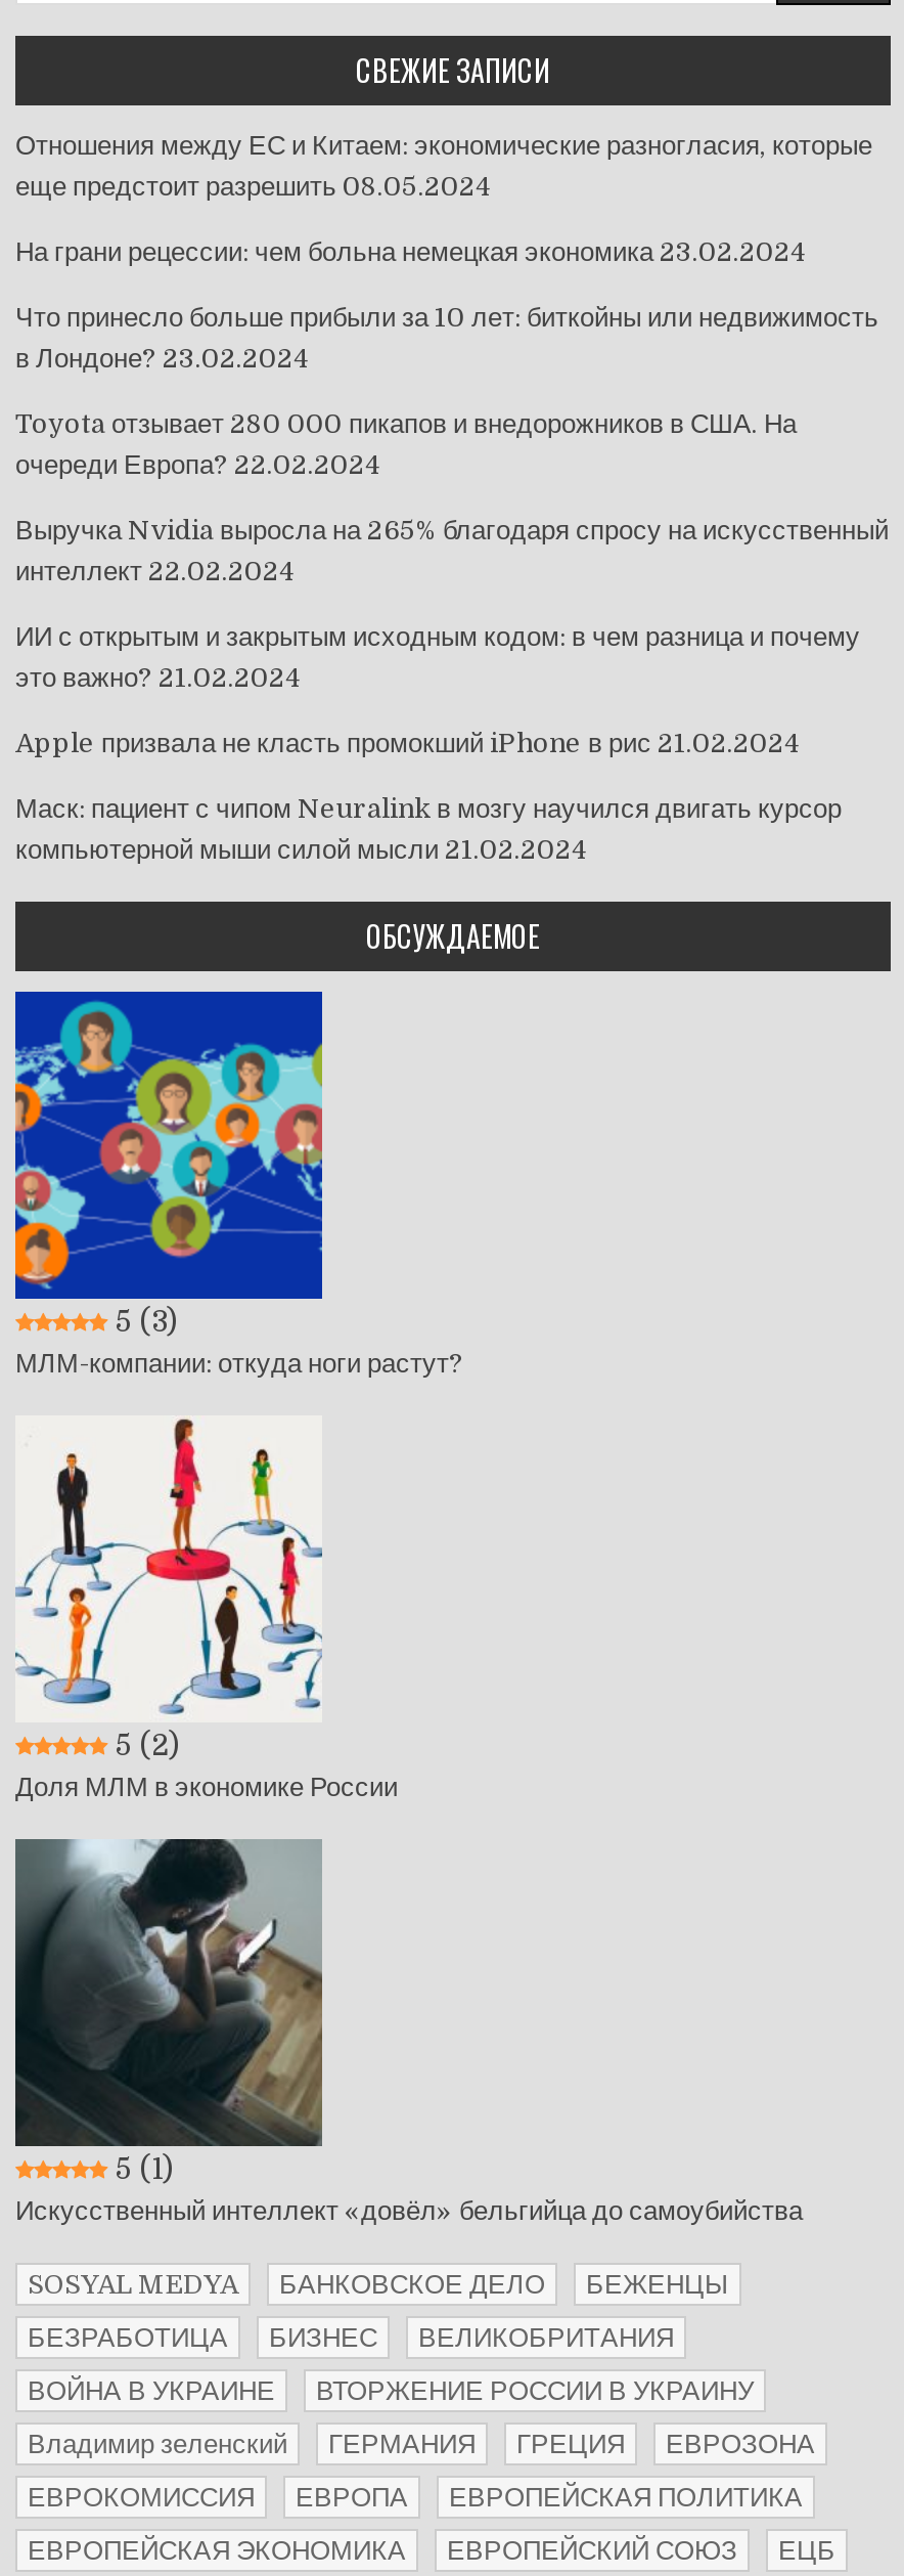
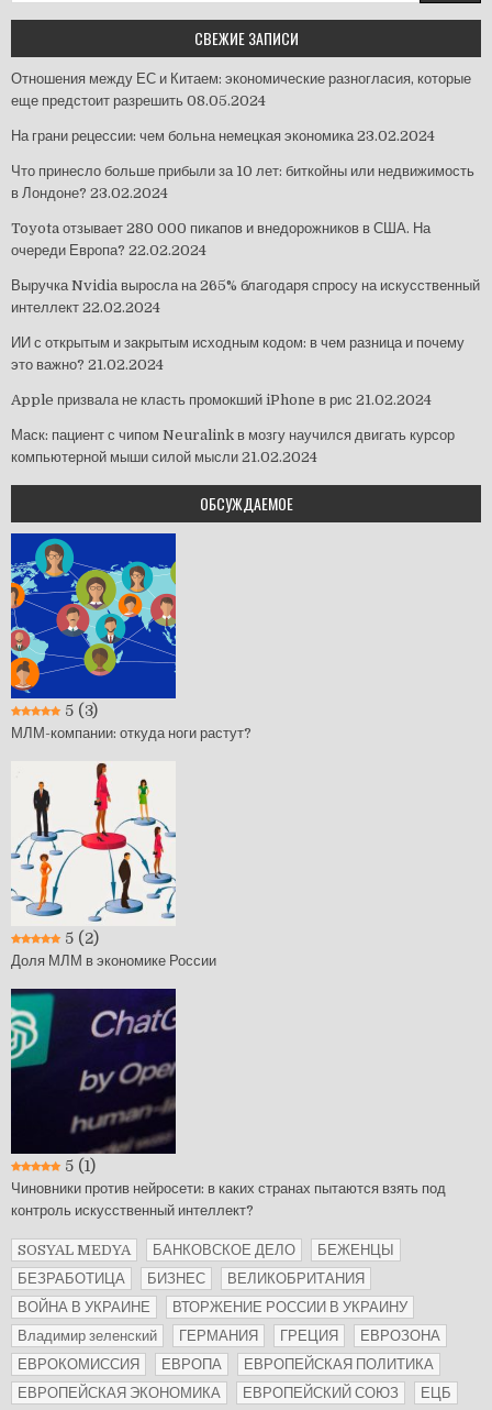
[13,1839,803,2226] [image] | Искусственный интеллект «довёл» бельгийца до самоубийства -> [10,988,446,1218] [image] | Чиновники против нейросети: в каких странах пытаются взять под | контроль искусственный интеллект?

